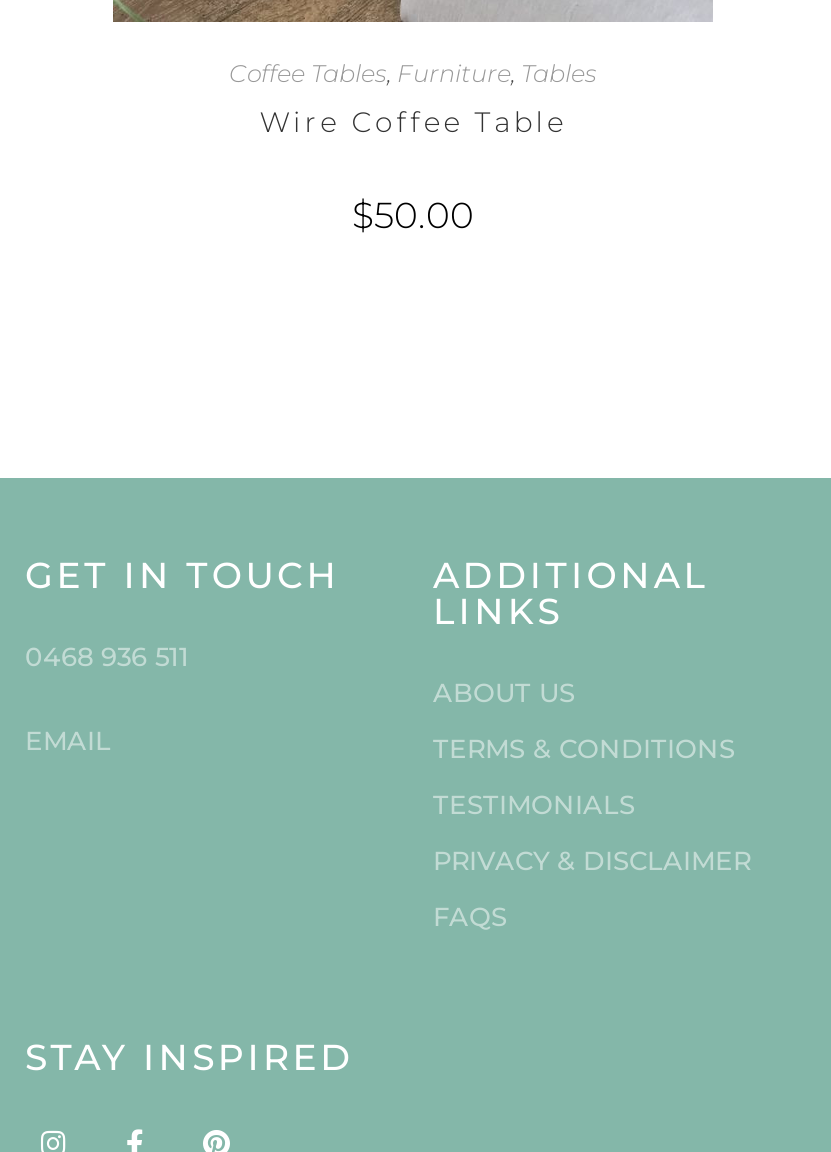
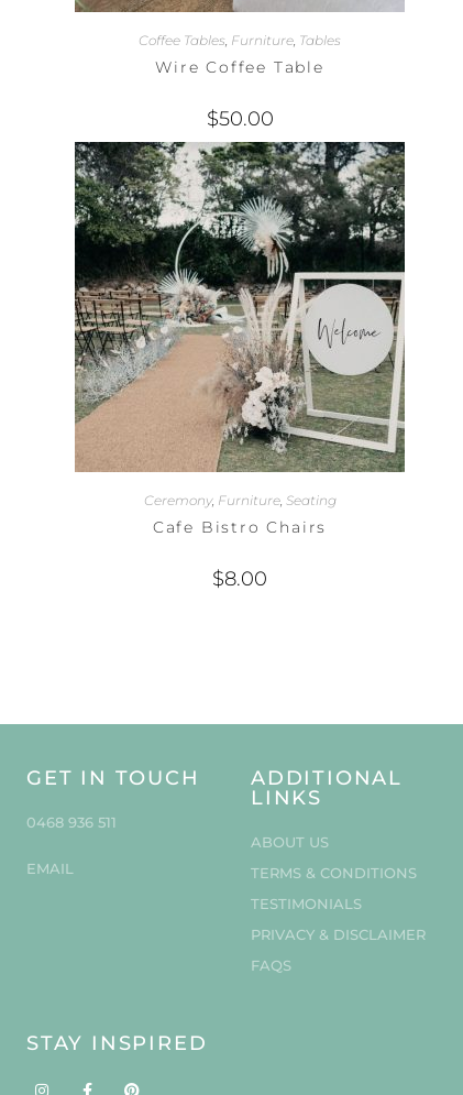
none -> [74,141,406,591] [image] | Ceremony, Furniture, Seating | Cafe Bistro Chairs | $8.00

